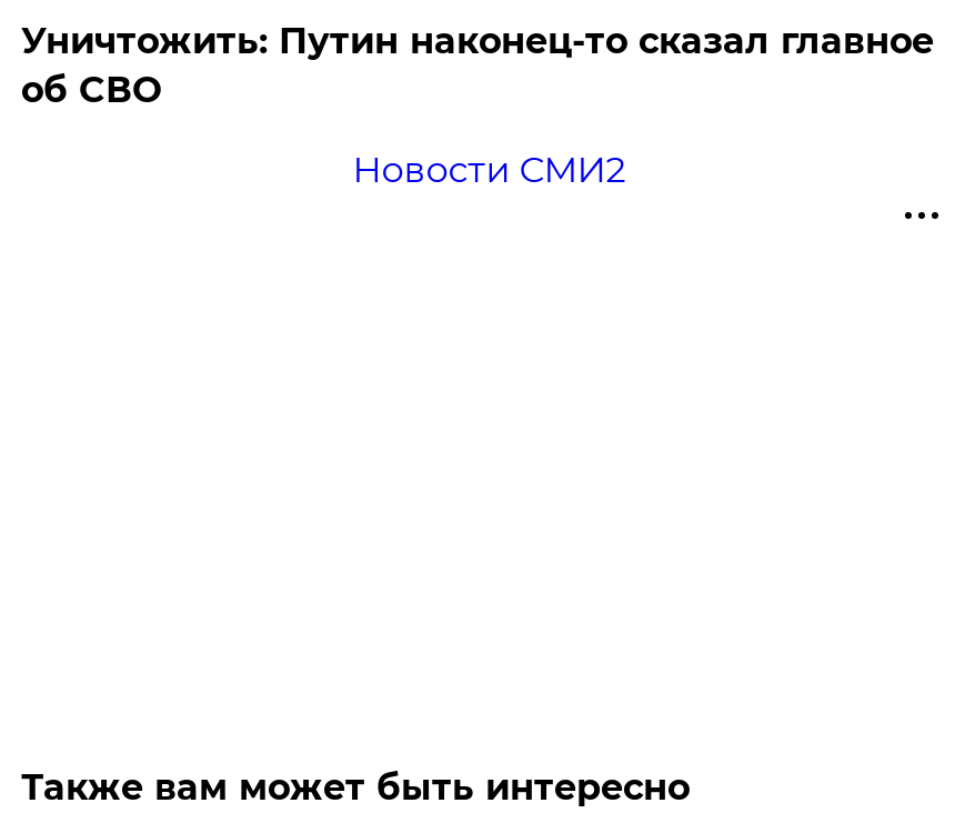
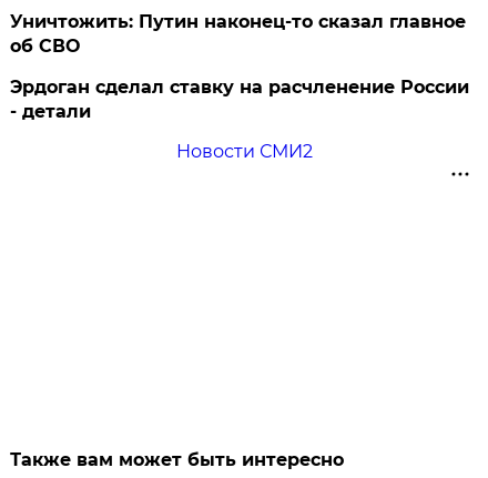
none -> [10,77,470,122] Эрдоган сделал ставку на расчленение России | - детали

